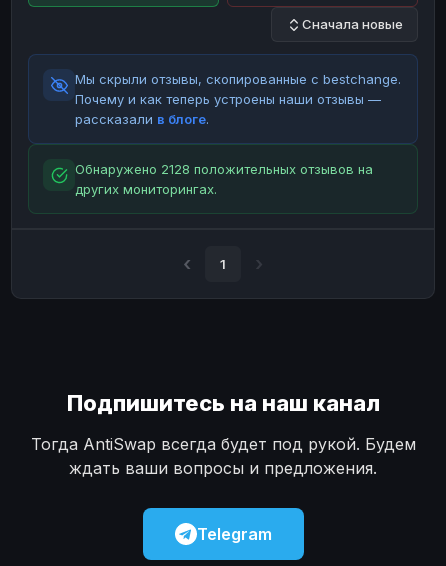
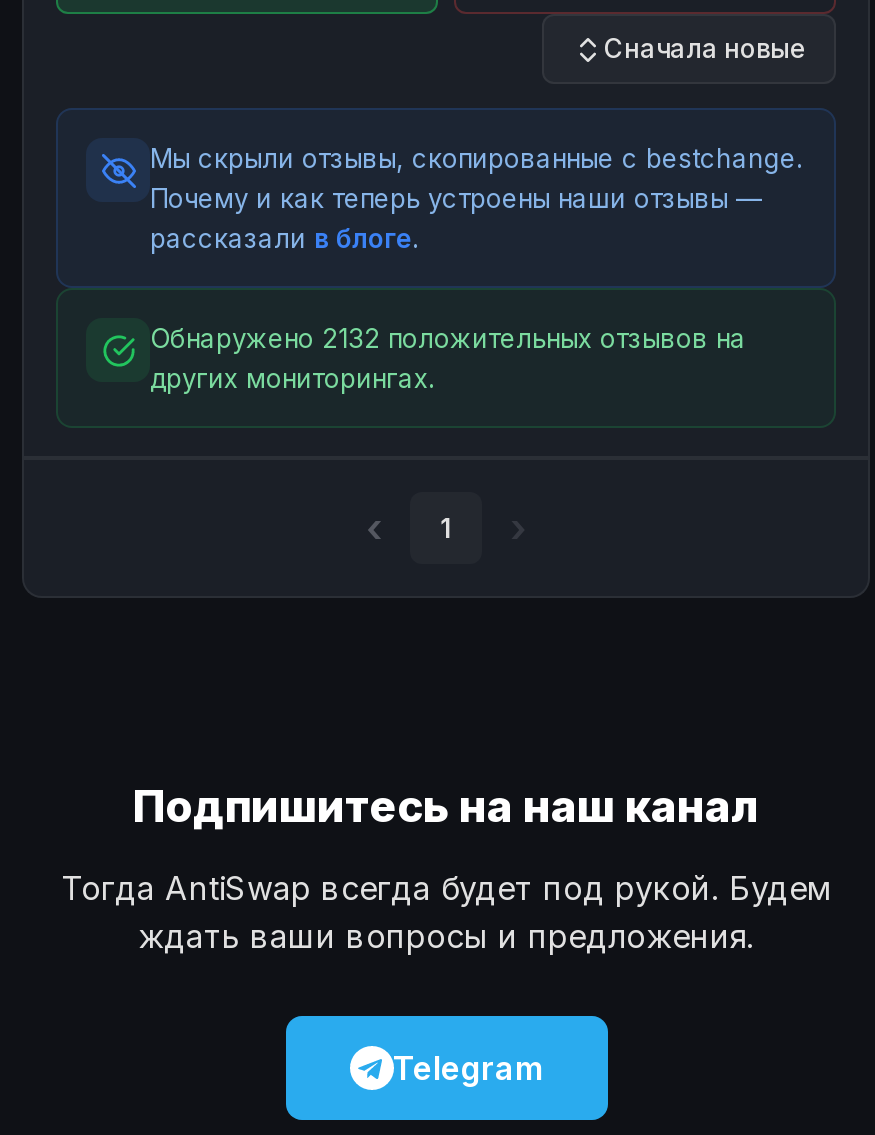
[75,161,373,177] Обнаружено 2128 положительных отзывов на -> [150,322,746,354] Обнаружено 2132 положительных отзывов на

